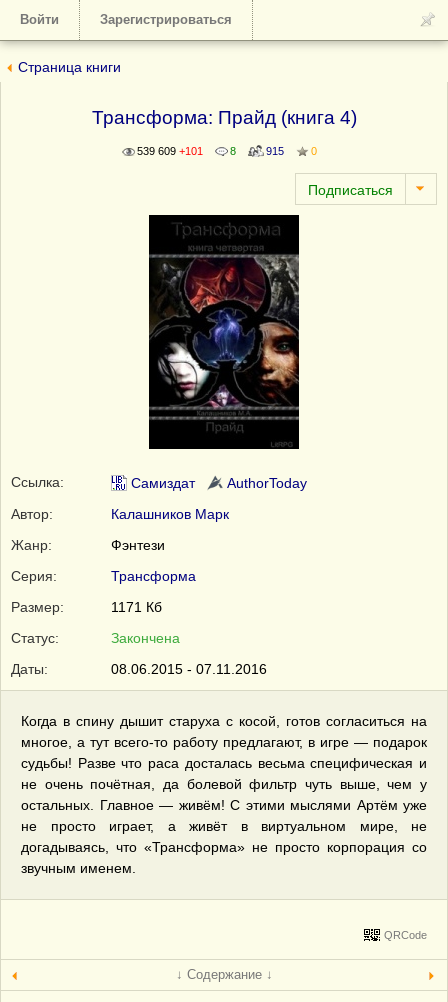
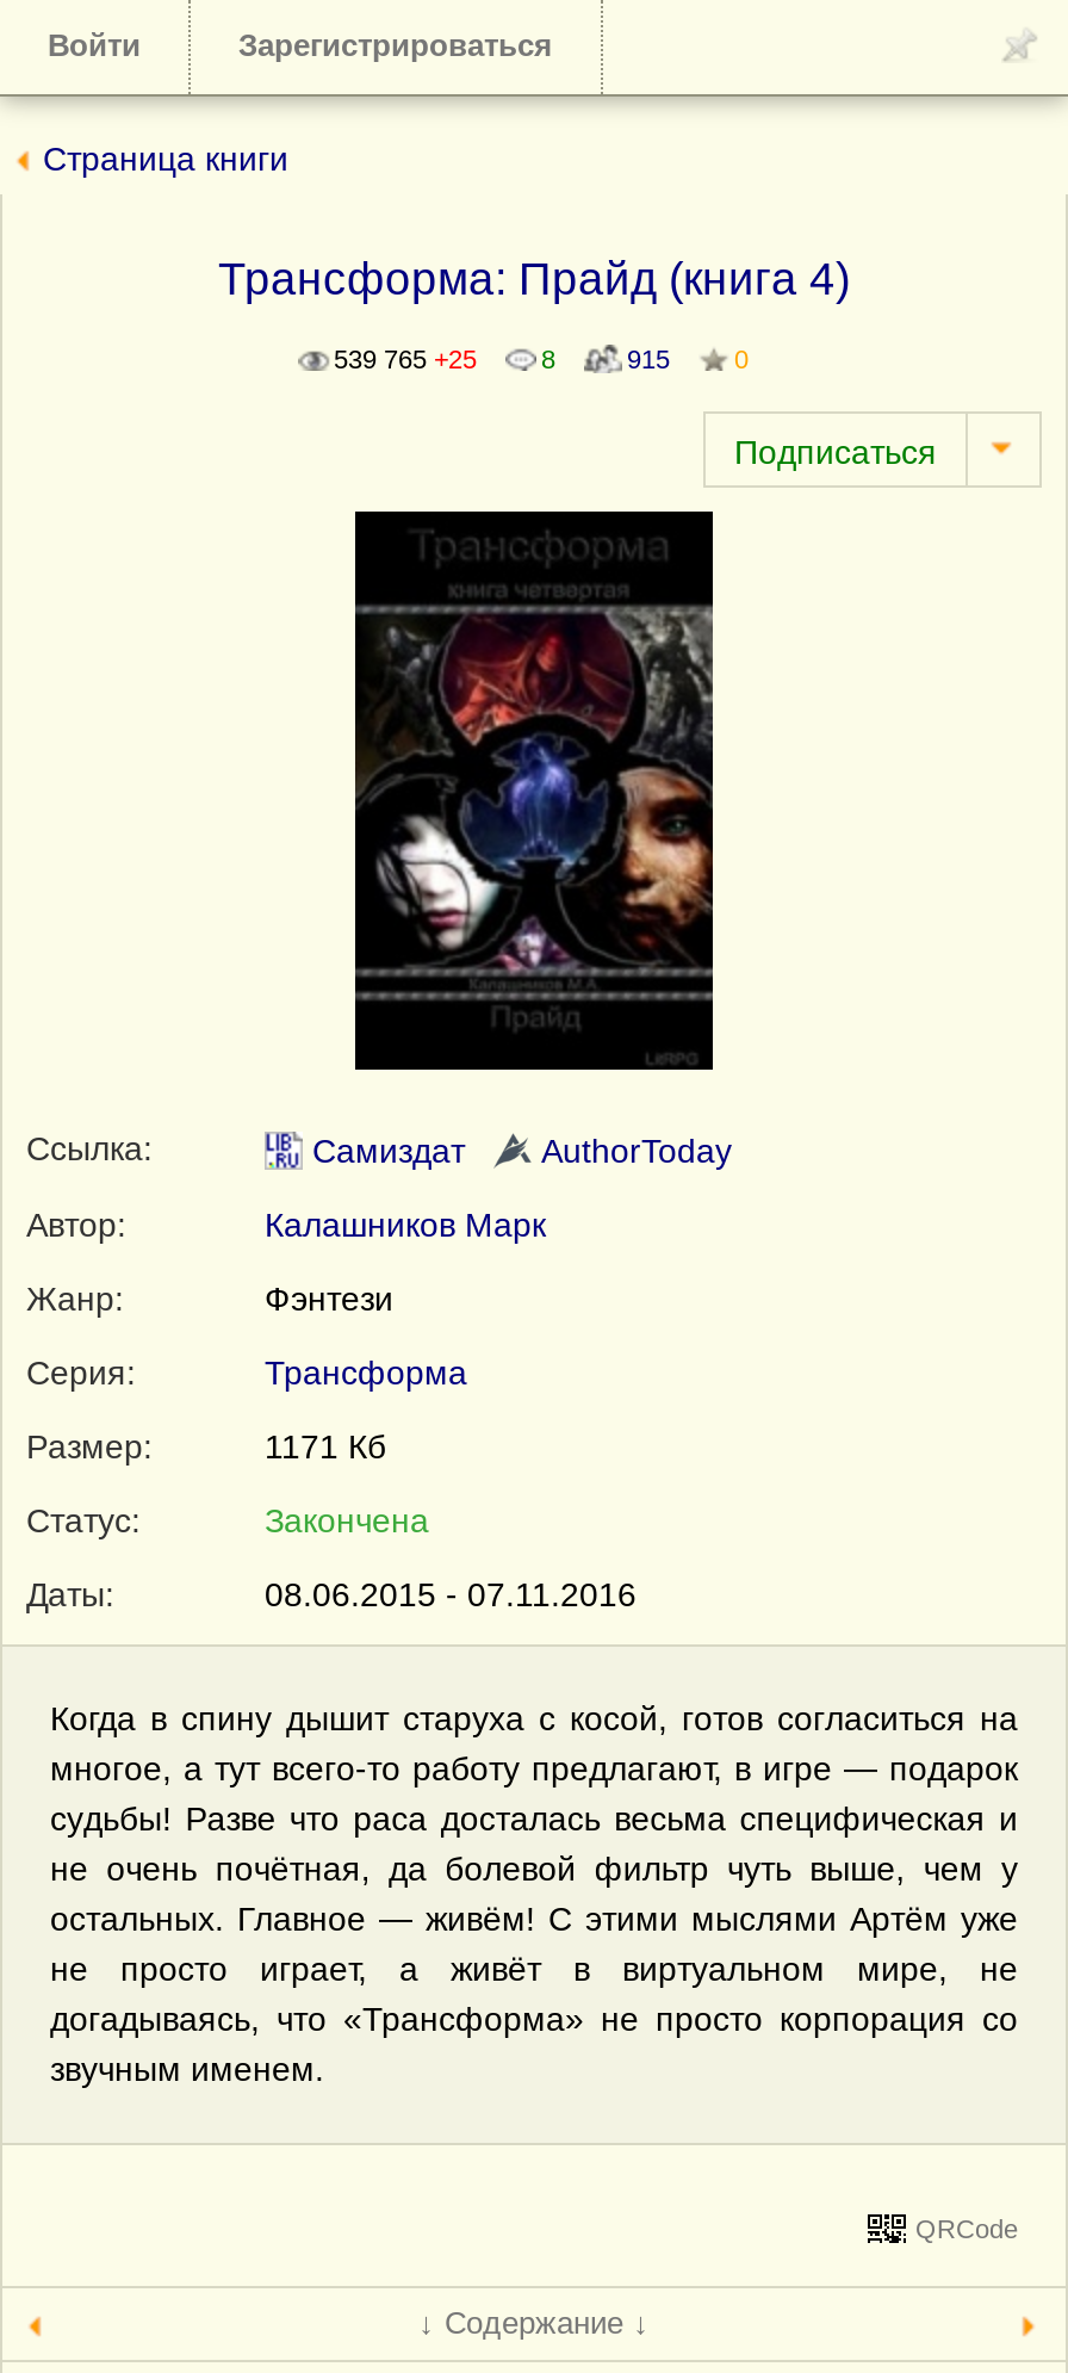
[137,145,203,157] 539 609 +101 -> [334,345,477,373] 539 765 +25

